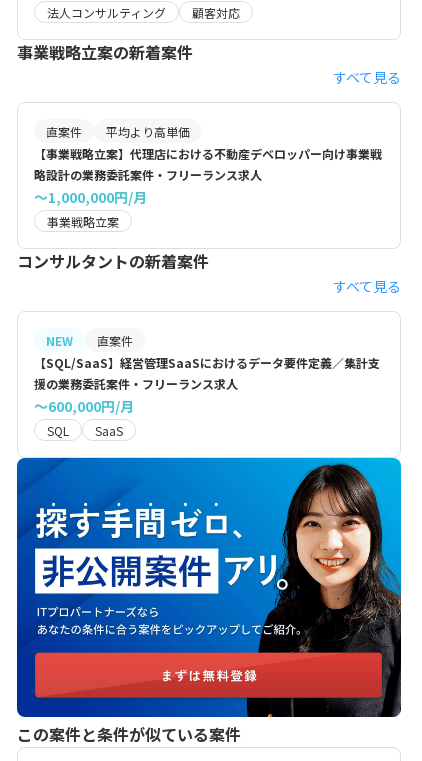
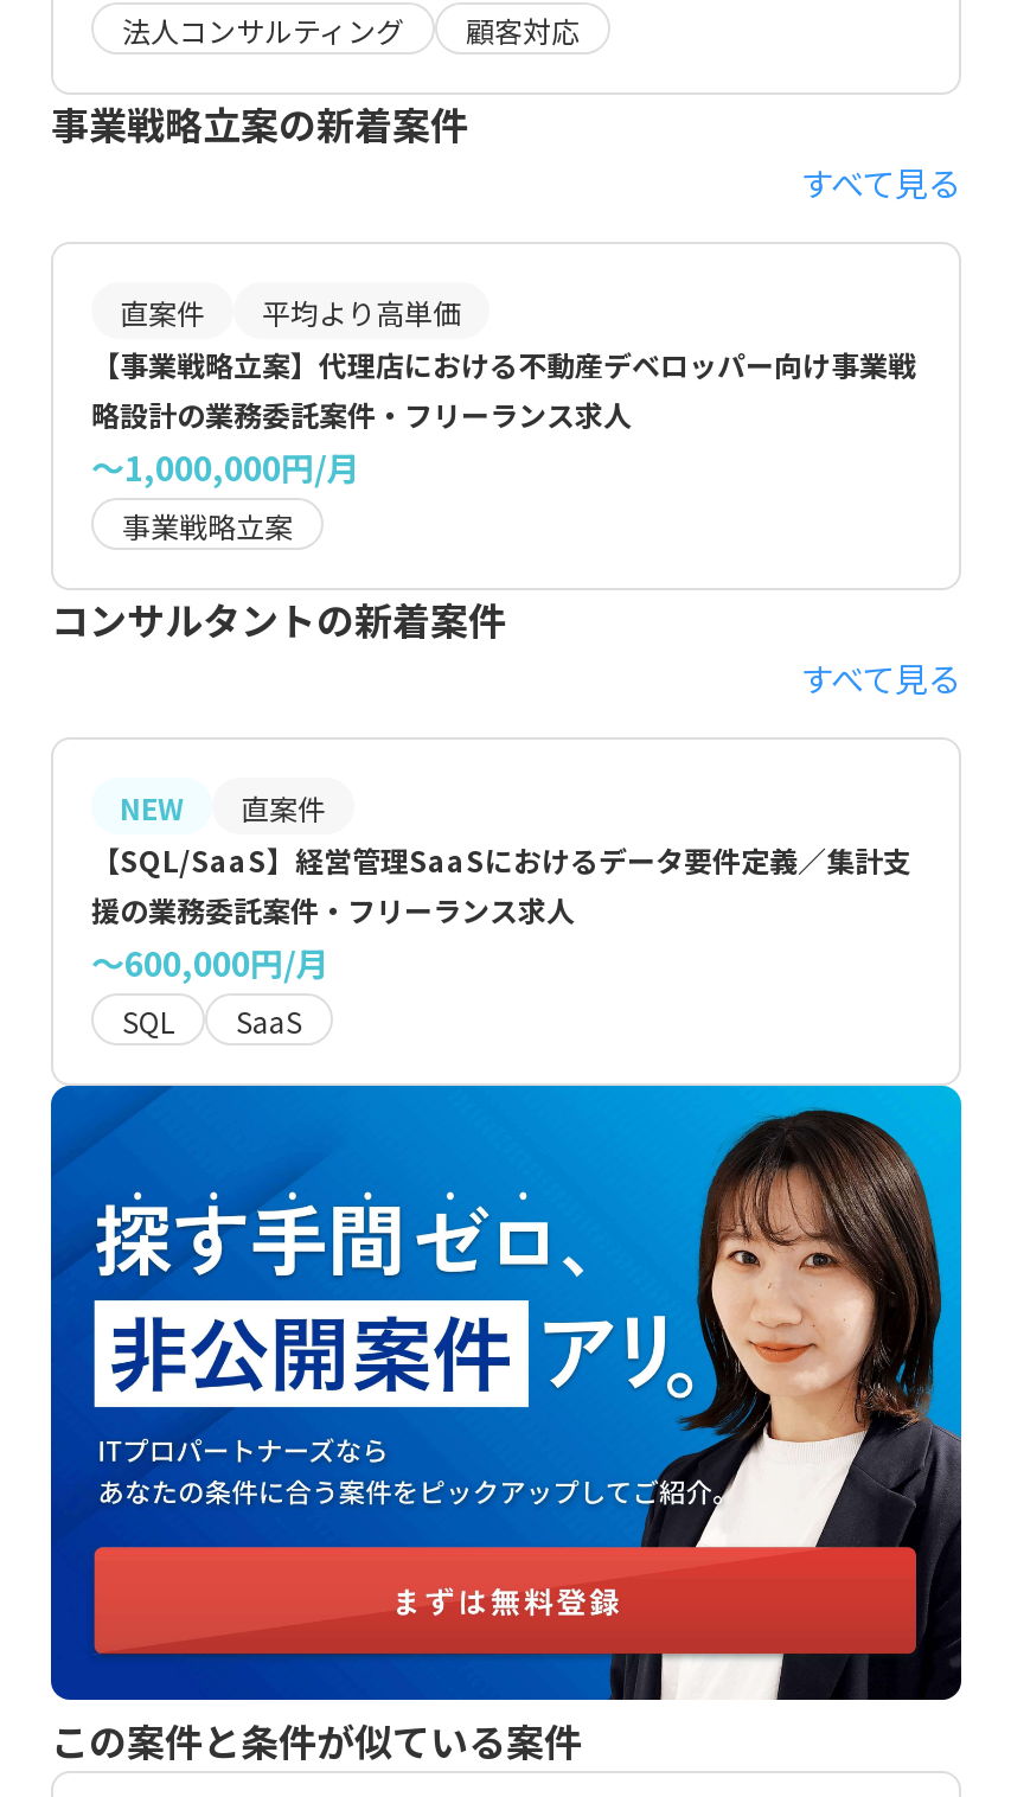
[246,463,402,718] [image] -> [596,1100,964,1702] [image]

